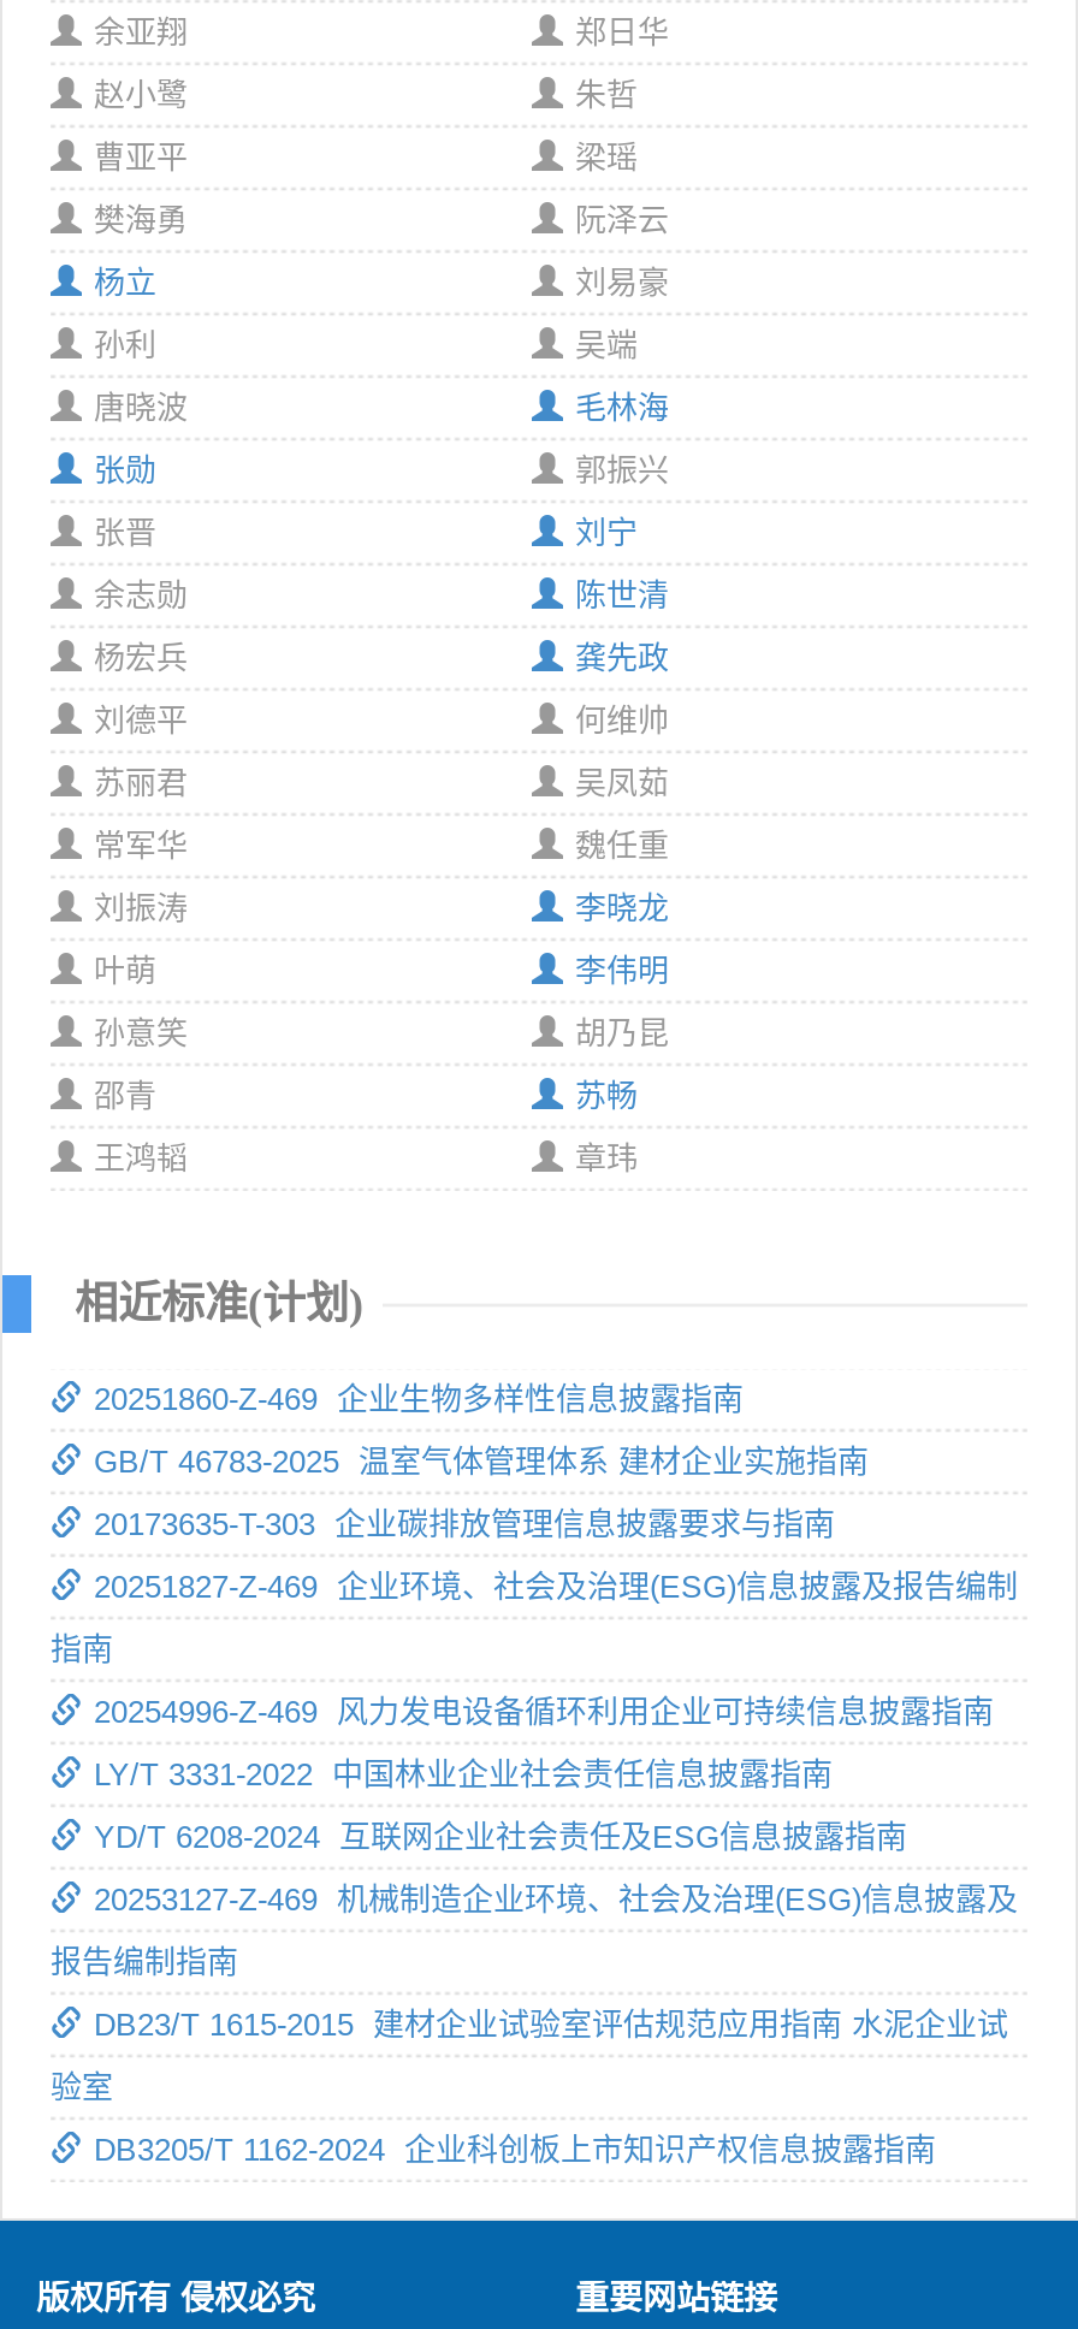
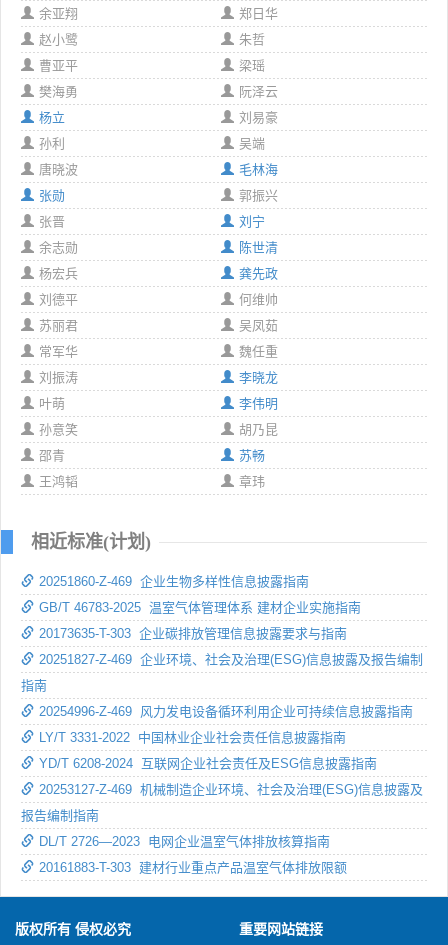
[51,2007,1008,2168] DB23/T 1615-2015 建材企业试验室评估规范应用指南 水泥企业试 | 验室 | DB3205/T 1162-2024 企业科创板上市知识产权信息披露指南 -> [39,834,347,875] DL/T 2726—2023 电网企业温室气体排放核算指南 | 20161883-T-303 建材行业重点产品温室气体排放限额

